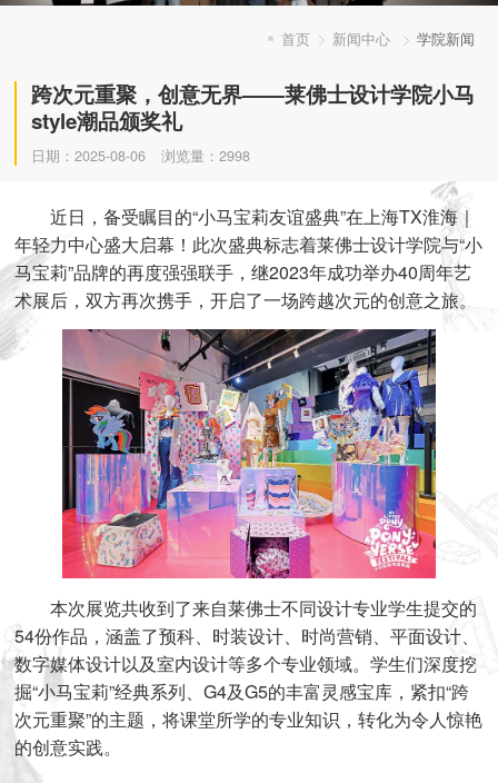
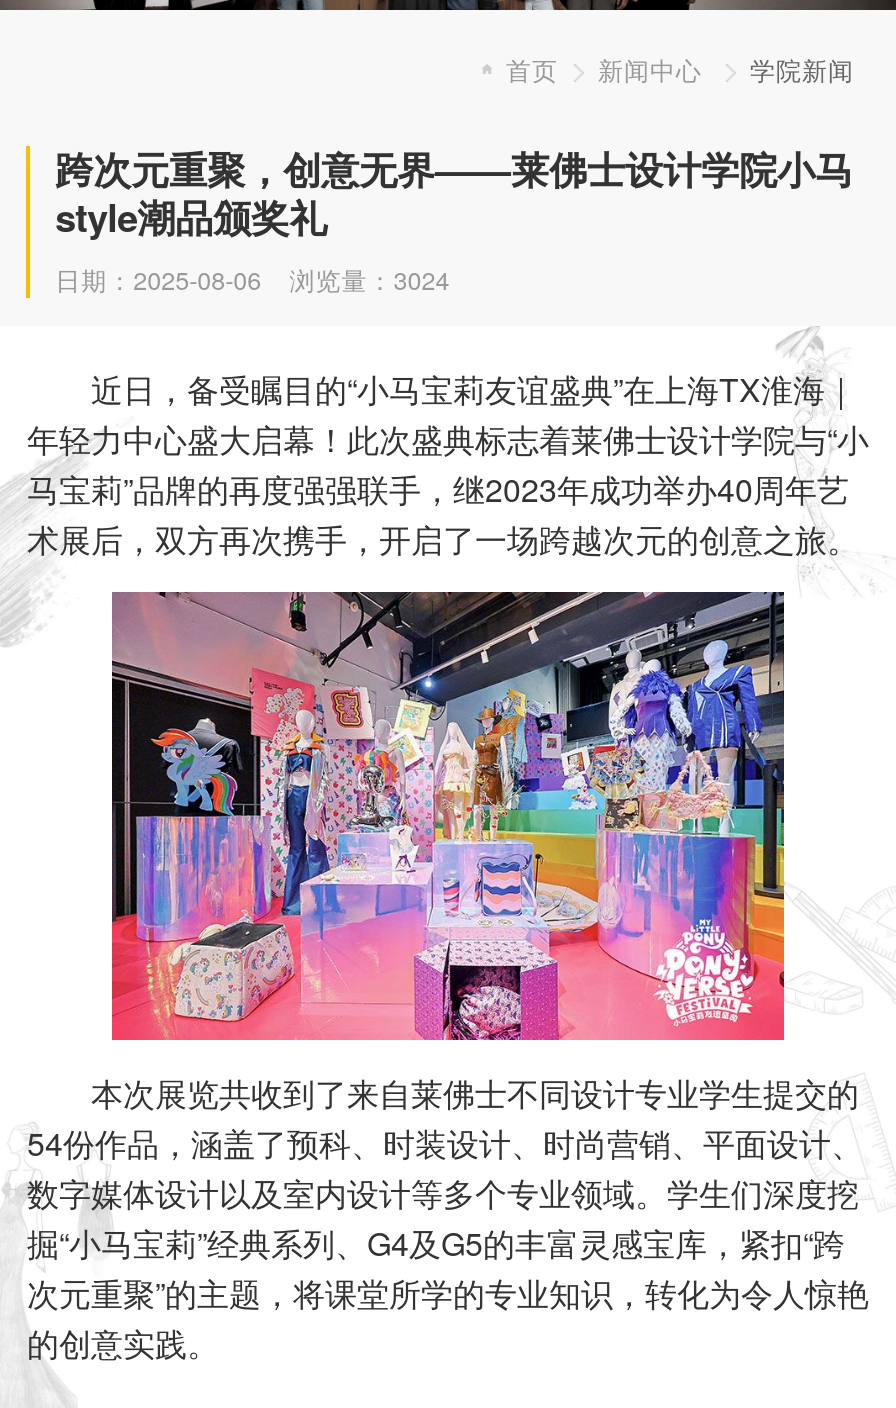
[31,145,250,165] 日期：2025-08-06 浏览量：2998 -> [55,262,449,298] 日期：2025-08-06 浏览量：3024

